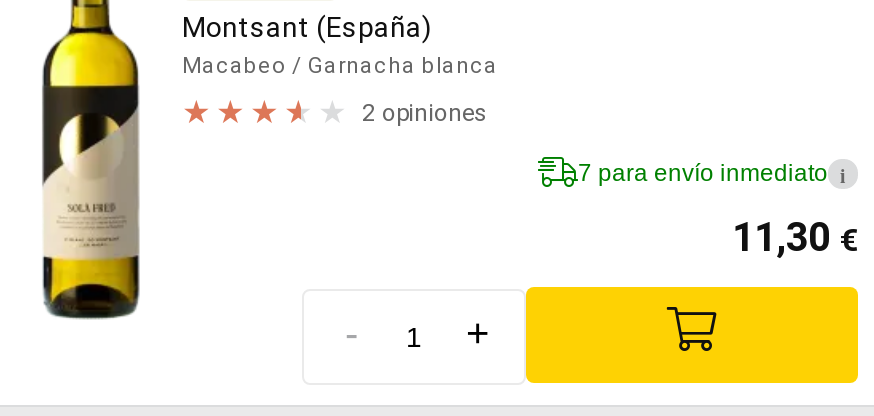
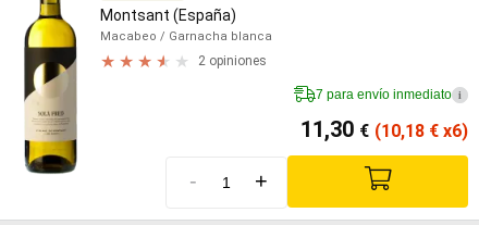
[732,213,858,261] 11,30 € -> [300,116,468,142] 11,30 € (10,18 €x6)

